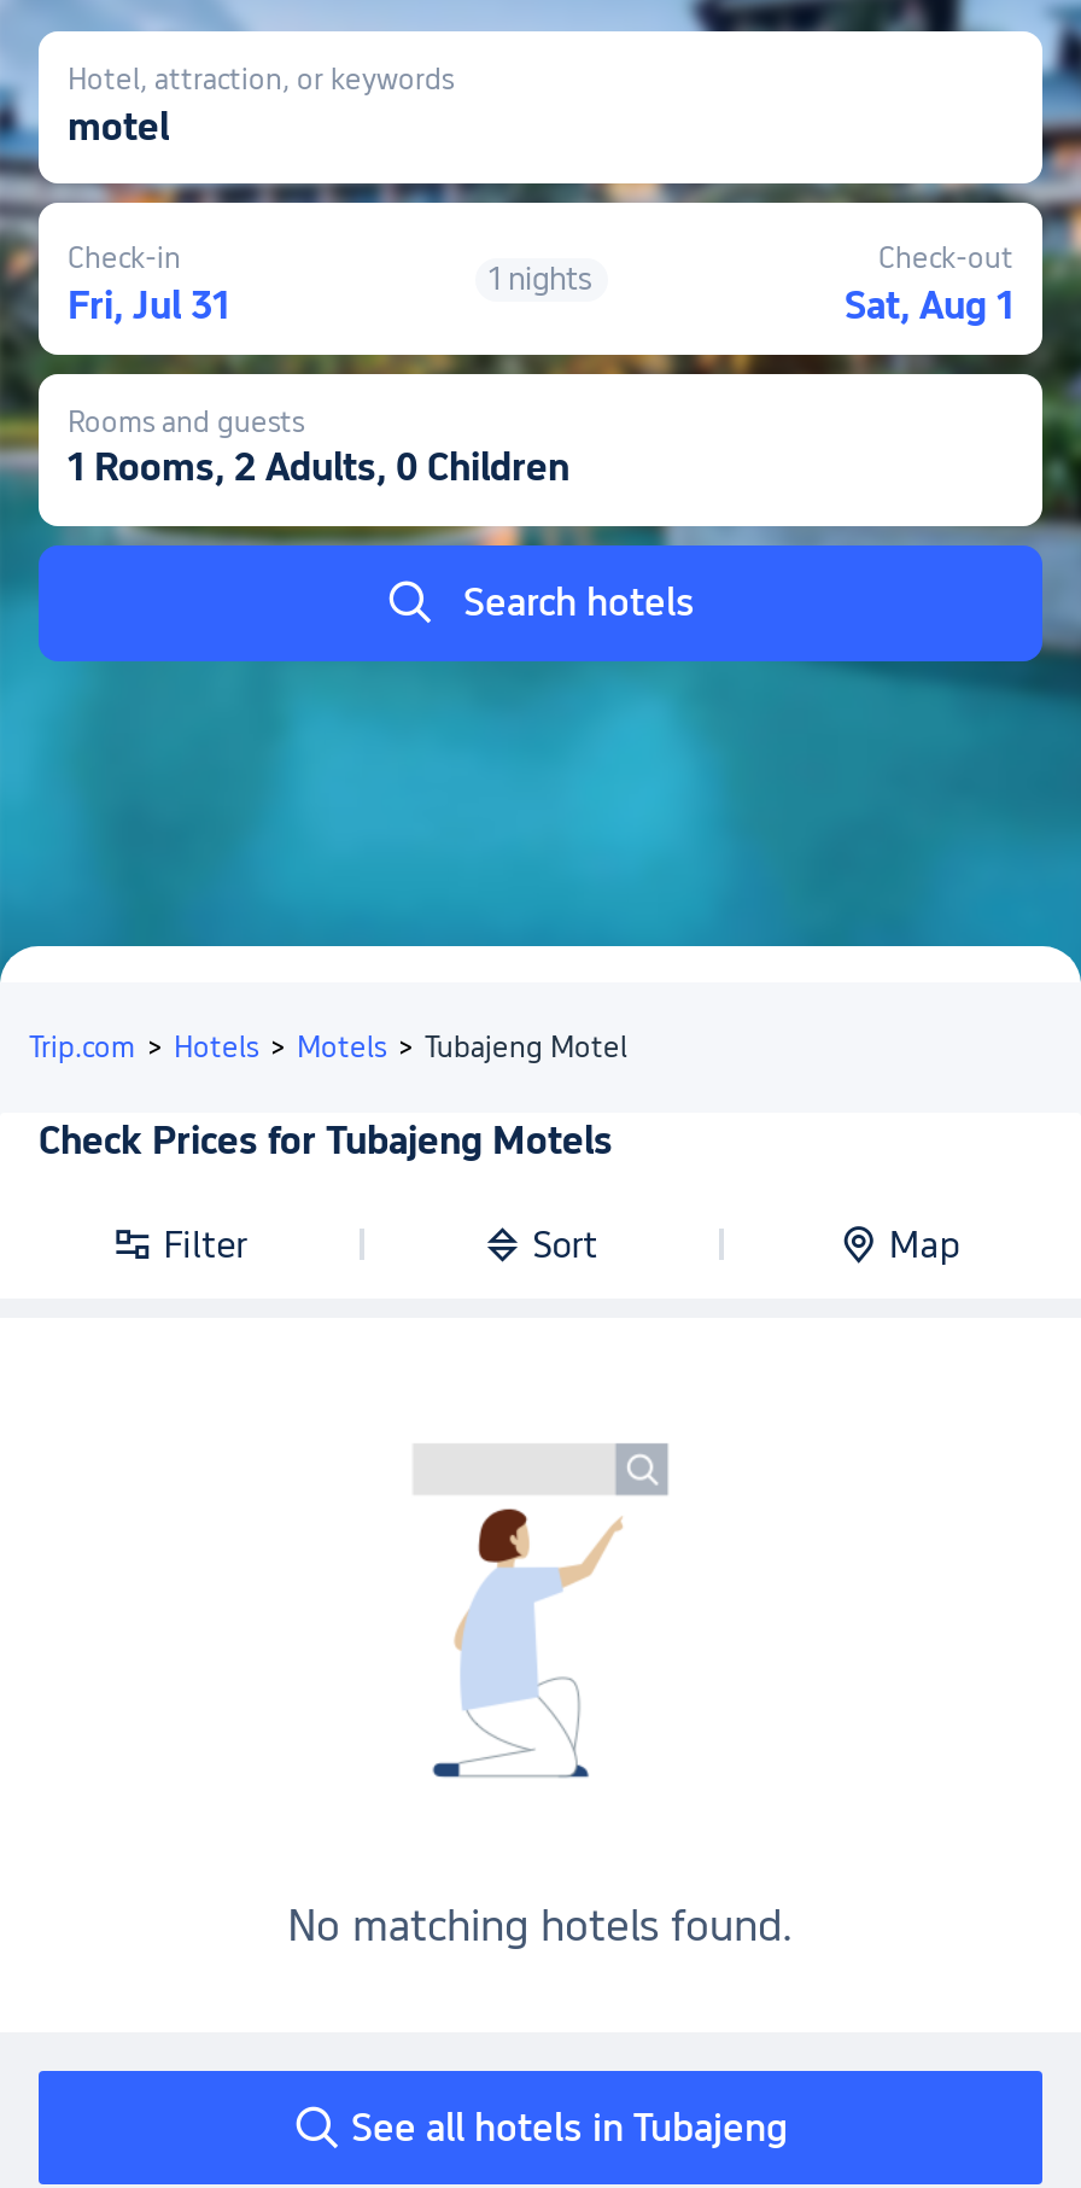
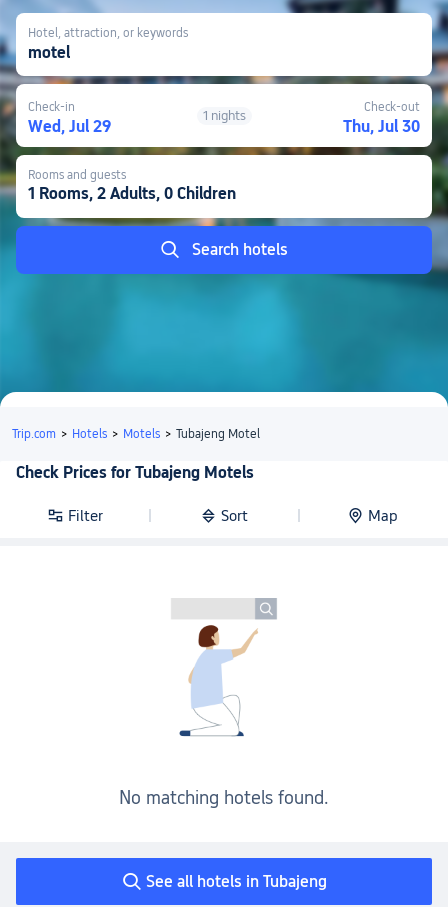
[68,281,229,327] Fri, Jul 31 -> [28,116,111,135] Wed, Jul 29
[845,281,1013,327] Sat, Aug 1 -> [343,116,420,135] Thu, Jul 30

